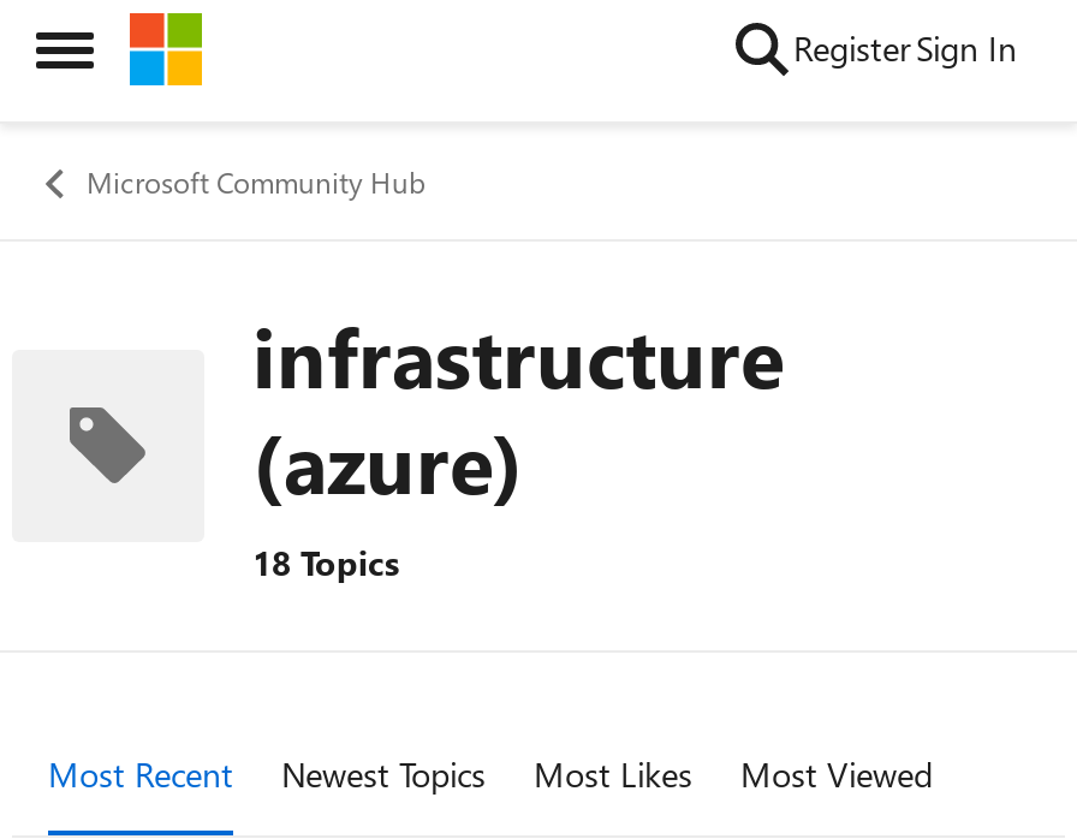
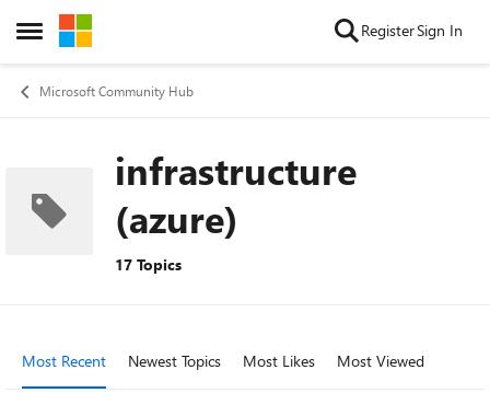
[252,540,399,585] 18 Topics -> [115,254,182,275] 17 Topics

